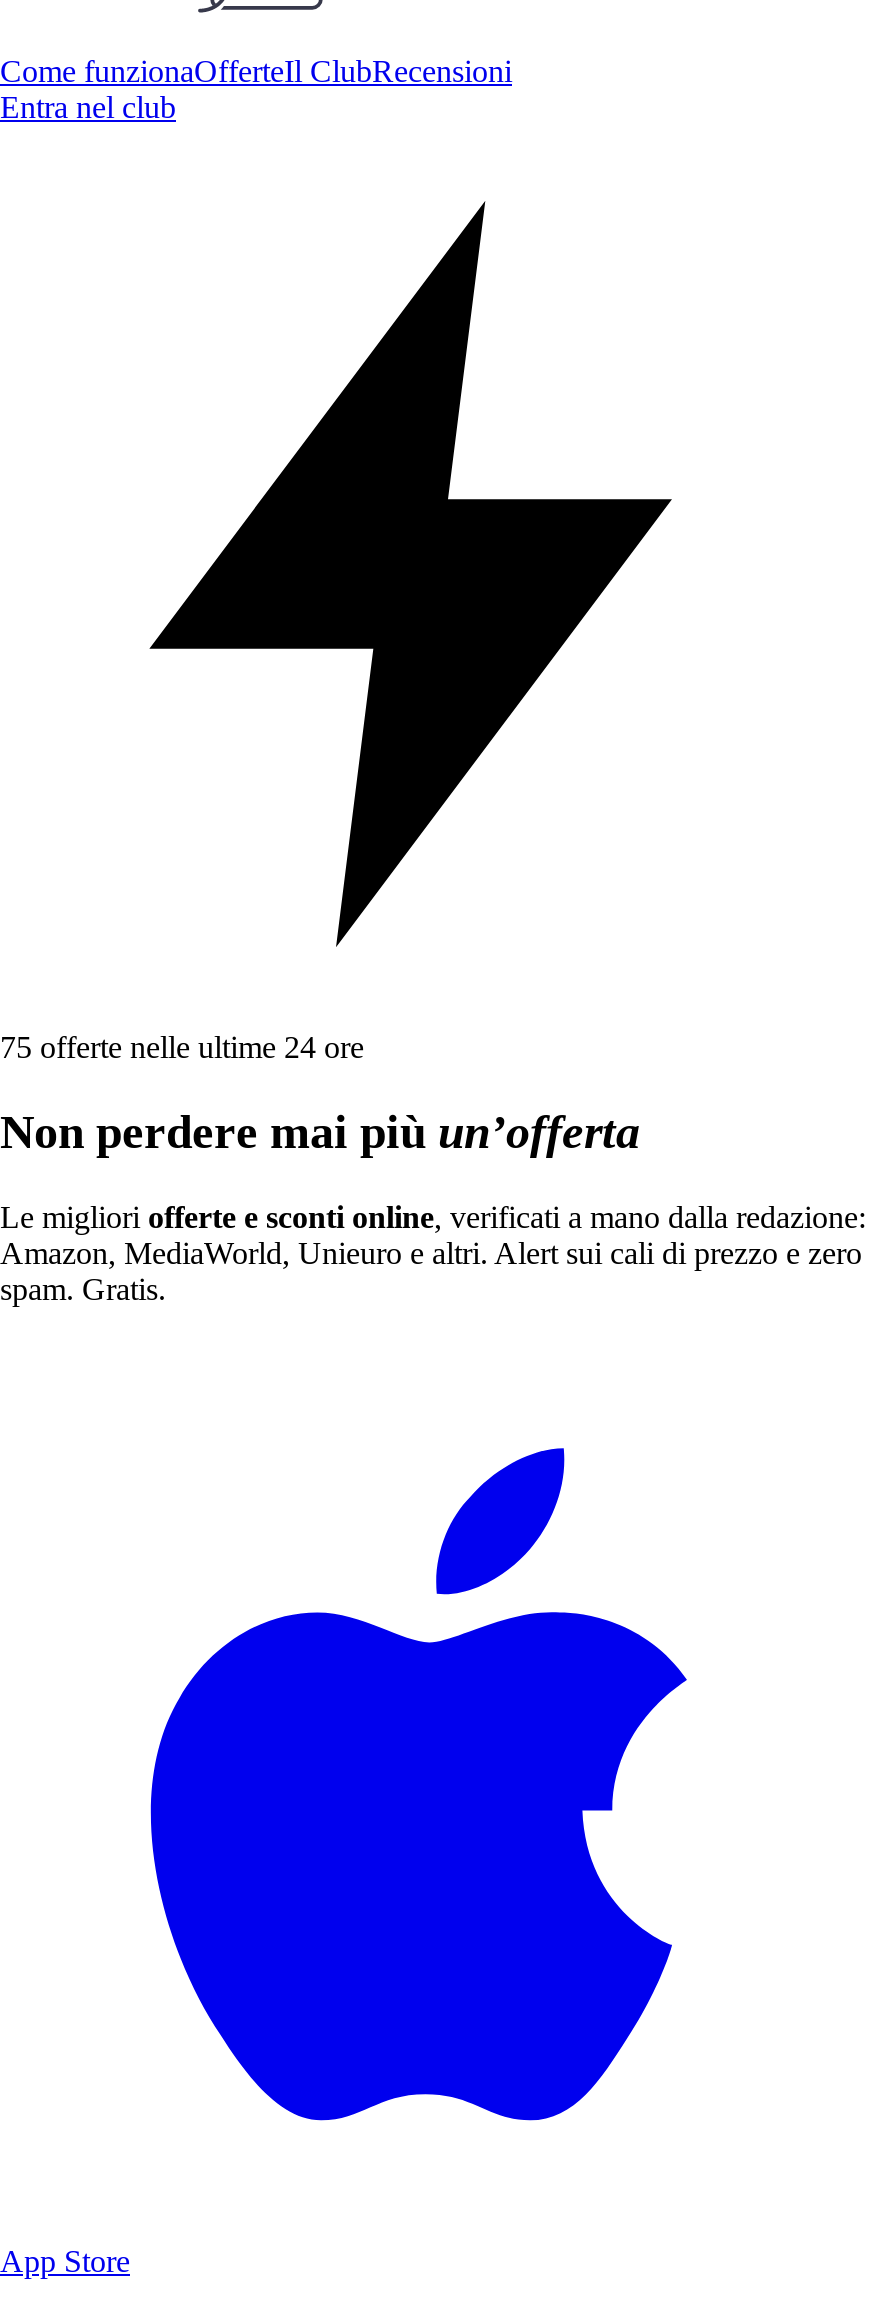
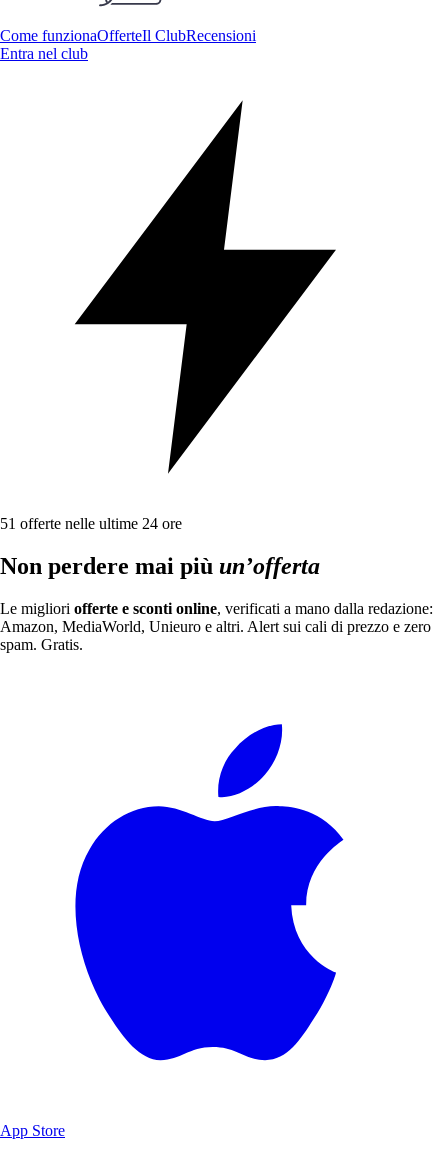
[0,1030,364,1064] 75 offerte nelle ultime 24 ore -> [0,515,182,532] 51 offerte nelle ultime 24 ore

